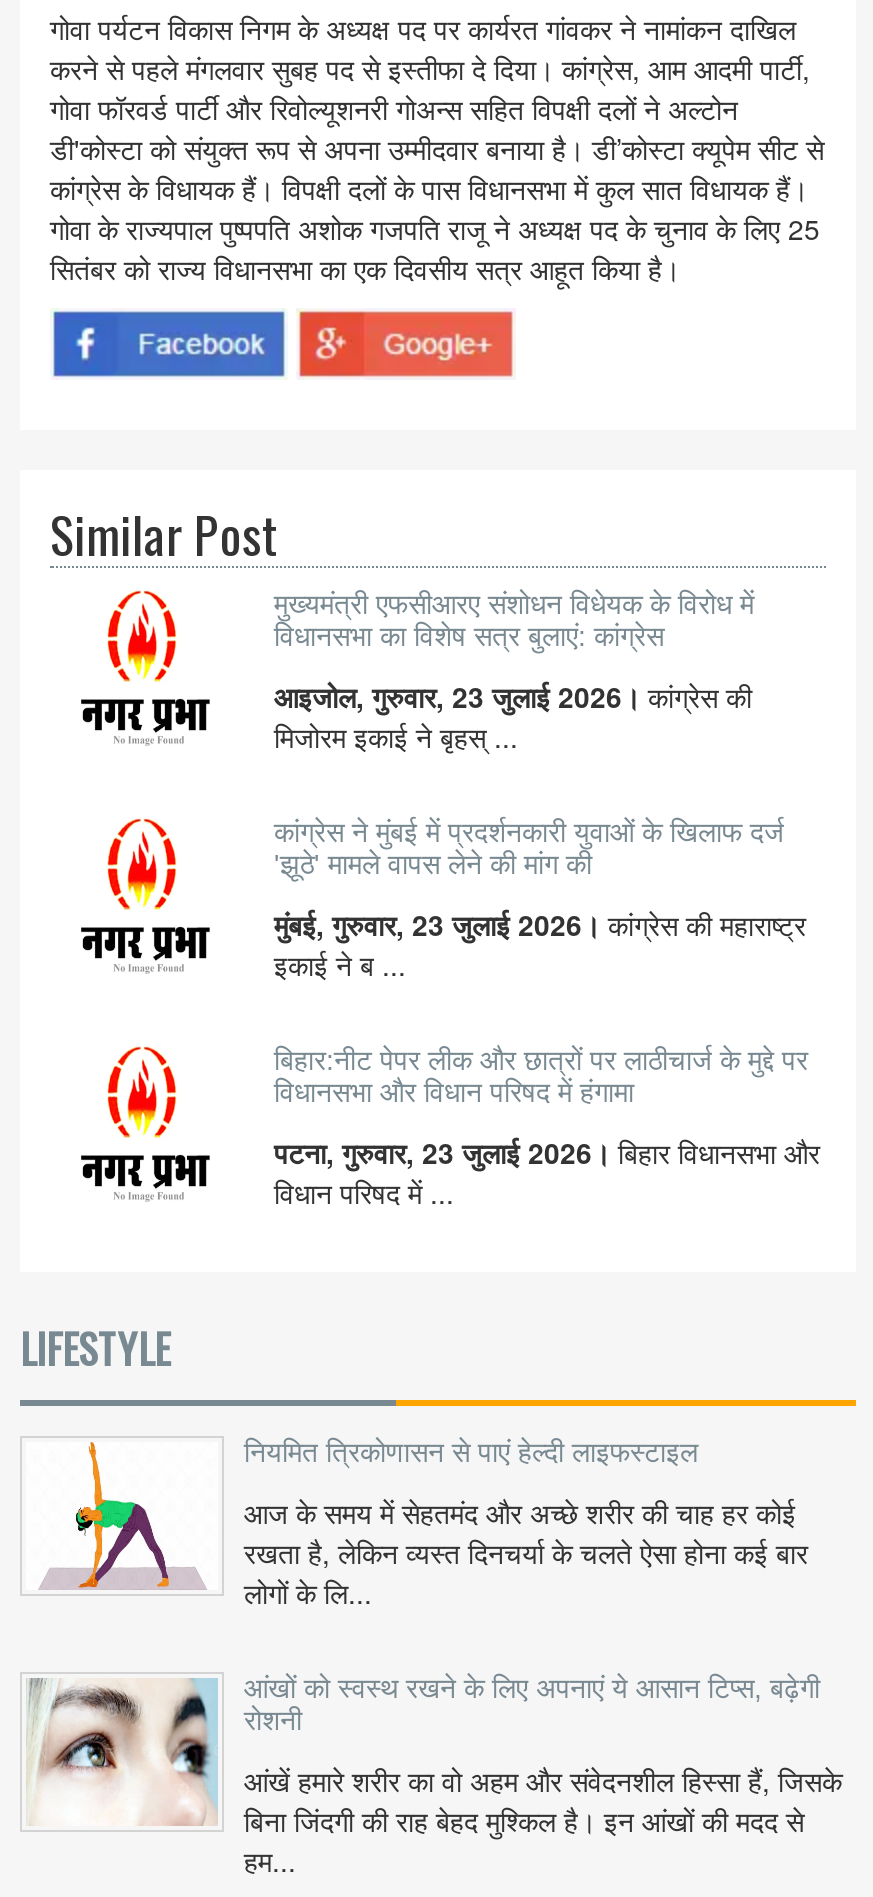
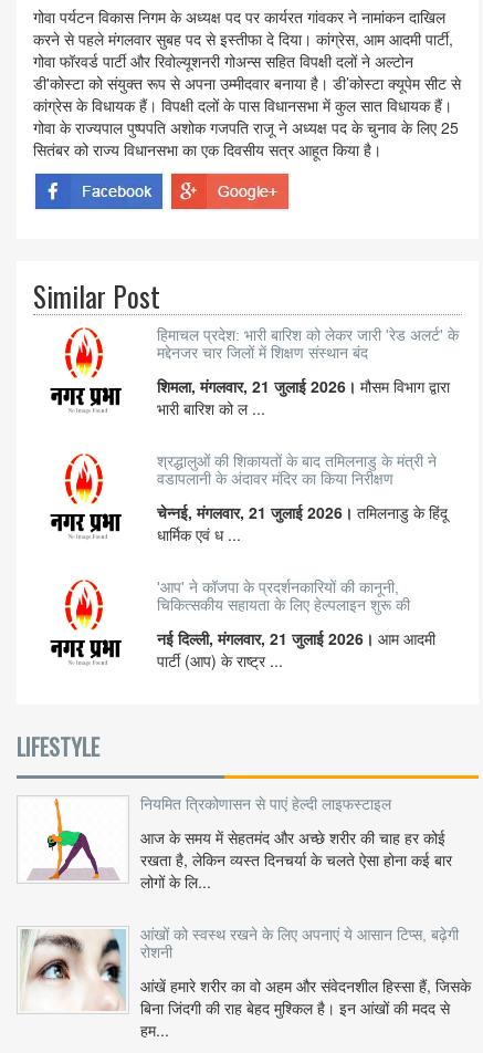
[274,589,754,653] मुख्यमंत्री एफसीआरए संशोधन विधेयक के विरोध में | विधानसभा का विशेष सत्र बुलाएं: कांग्रेस -> [157,327,459,362] हिमाचल प्रदेश: भारी बारिश को लेकर जारी 'रेड अलर्ट' के | मद्देनजर चार जिलों में शिक्षण संस्थान बंद
[274,677,752,757] आइजोल, गुरुवार, 23 जुलाई 2026। कांग्रेस की | मिजोरम इकाई ने बृहस् ... -> [157,375,450,420] शिमला, मंगलवार, 21 जुलाई 2026। मौसम विभाग द्वारा | भारी बारिश को ल ...
[274,817,784,881] कांग्रेस ने मुंबई में प्रदर्शनकारी युवाओं के खिलाफ दर्ज | 'झूठे' मामले वापस लेने की मांग की -> [157,453,437,488] श्रद्धालुओं की शिकायतों के बाद तमिलनाडु के मंत्री ने | वडापलानी के अंदावर मंदिर का किया निरीक्षण
[274,905,806,985] मुंबई, गुरुवार, 23 जुलाई 2026। कांग्रेस की महाराष्ट्र | इकाई ने ब ... -> [157,502,448,546] चेन्नई, मंगलवार, 21 जुलाई 2026। तमिलनाडु के हिंदू | धार्मिक एवं ध ...
[274,1045,808,1109] बिहार:नीट पेपर लीक और छात्रों पर लाठीचार्ज के मुद्दे पर | विधानसभा और विधान परिषद में हंगामा -> [157,579,410,614] 'आप' ने कॉजपा के प्रदर्शनकारियों की कानूनी, | चिकित्सकीय सहायता के लिए हेल्पलाइन शुरू की
[274,1133,820,1213] पटना, गुरुवार, 23 जुलाई 2026। बिहार विधानसभा और | विधान परिषद में ... -> [157,628,435,672] नई दिल्ली, मंगलवार, 21 जुलाई 2026। आम आदमी | पार्टी (आप) के राष्ट्र ...

